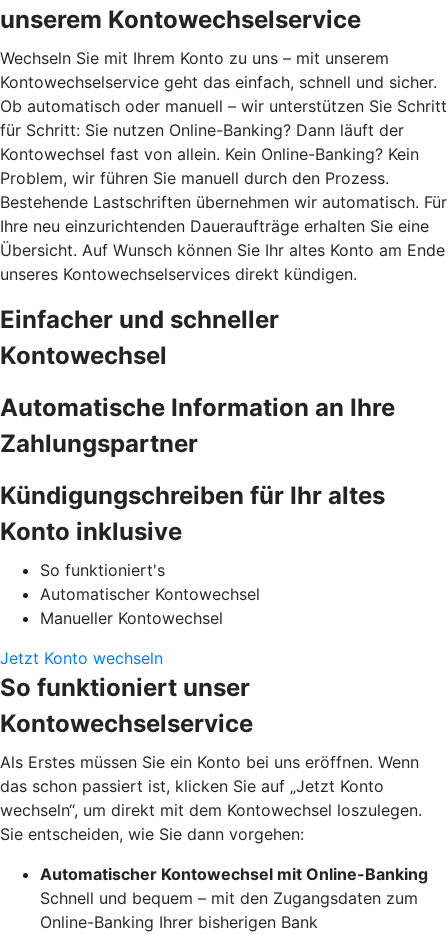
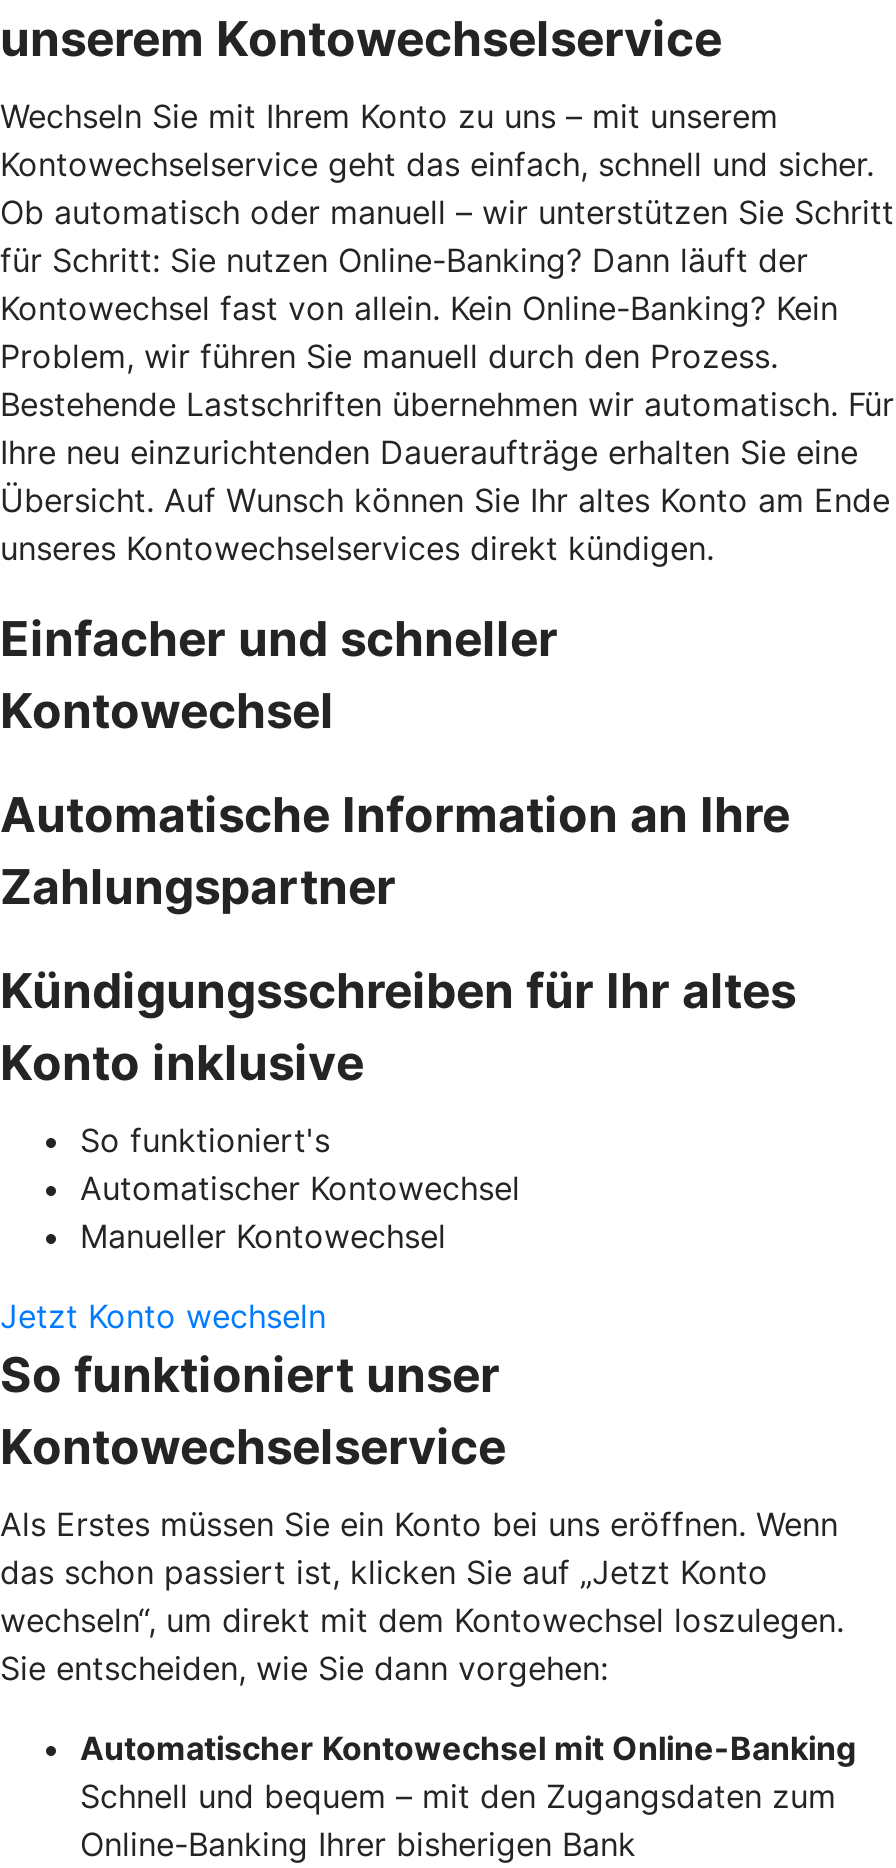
[0,481,385,510] Kündigungschreiben für Ihr altes -> [0,961,796,1019] Kündigungsschreiben für Ihr altes

